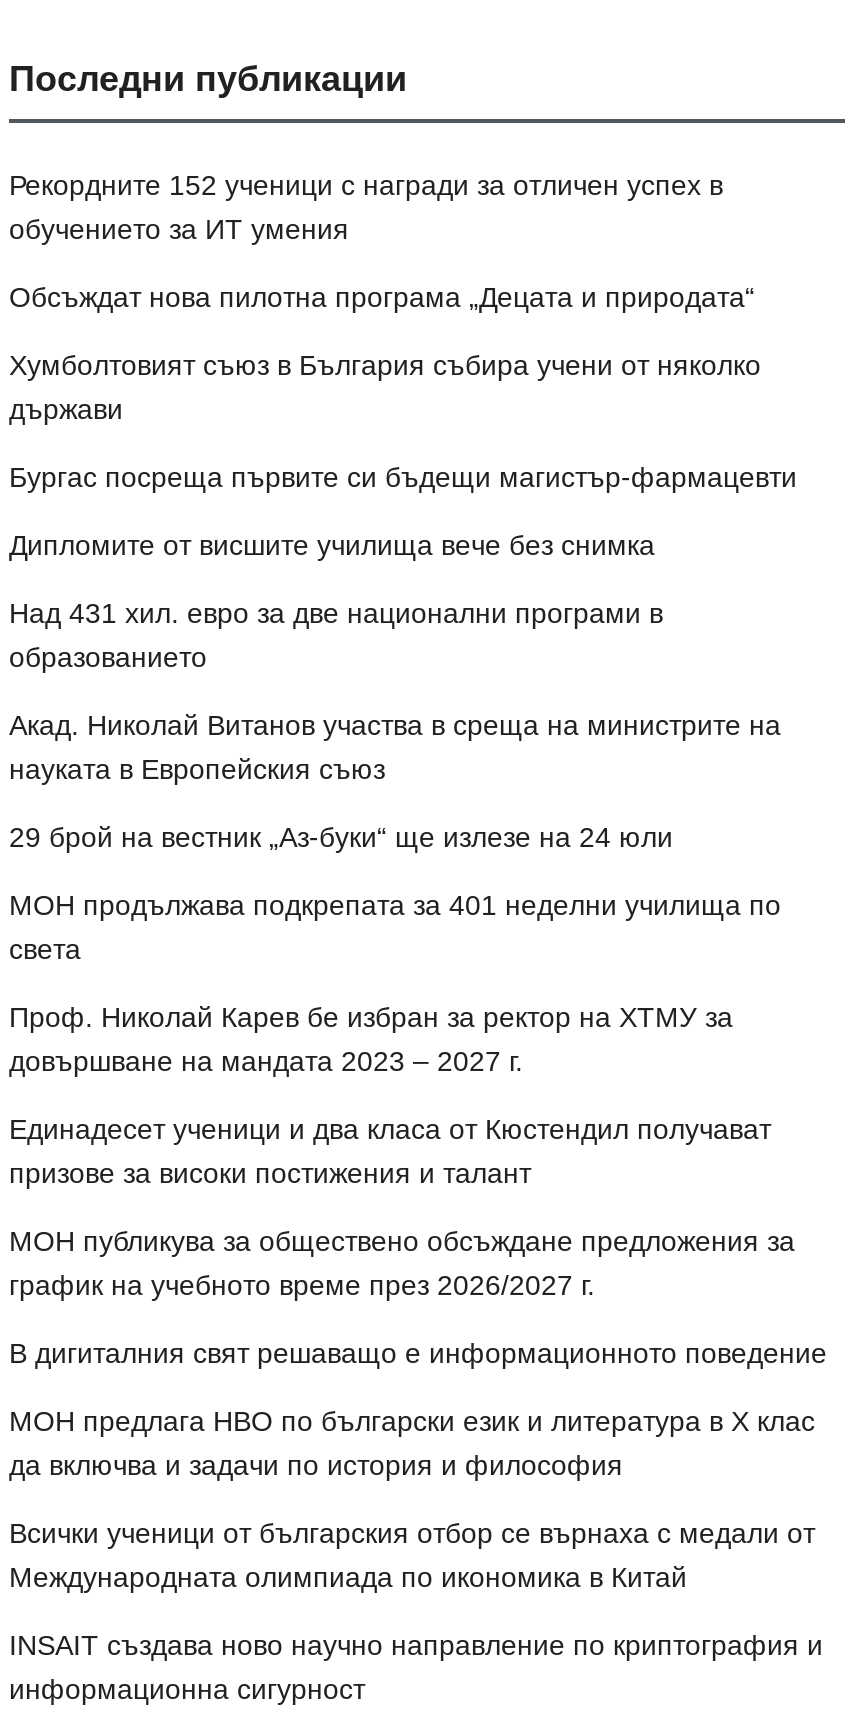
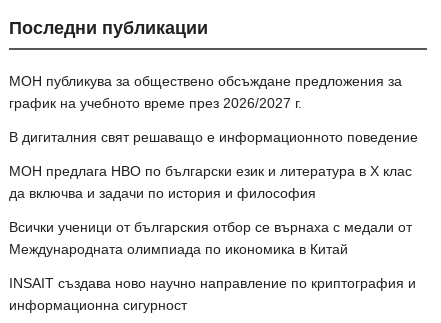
[9,169,797,1189] Рекордните 152 ученици с награди за отличен успех в | обучението за ИТ умения | Обсъждат нова пилотна програма „Децата и природата“ | Хумболтовият съюз в България събира учени от няколко | държави | Бургас посреща първите си бъдещи магистър-фармацевти | Дипломите от висшите училища вече без снимка | Над 431 хил. евро за две национални програми в | образованието | Акад. Николай Витанов участва в среща на министрите на | науката в Европейския съюз | 29 брой на вестник „Аз-буки“ ще излезе на 24 юли | МОН продължава подкрепата за 401 неделни училища по | света | Проф. Николай Карев бе избран за ректор на ХТМУ за | довършване на мандата 2023 – 2027 г. | Единадесет ученици и два класа от Кюстендил получават | призове за високи постижения и талант -> none

